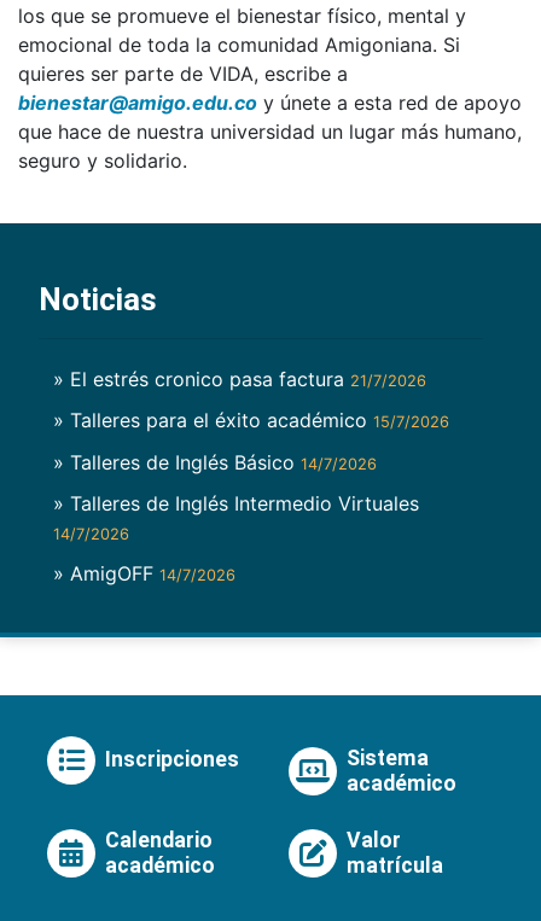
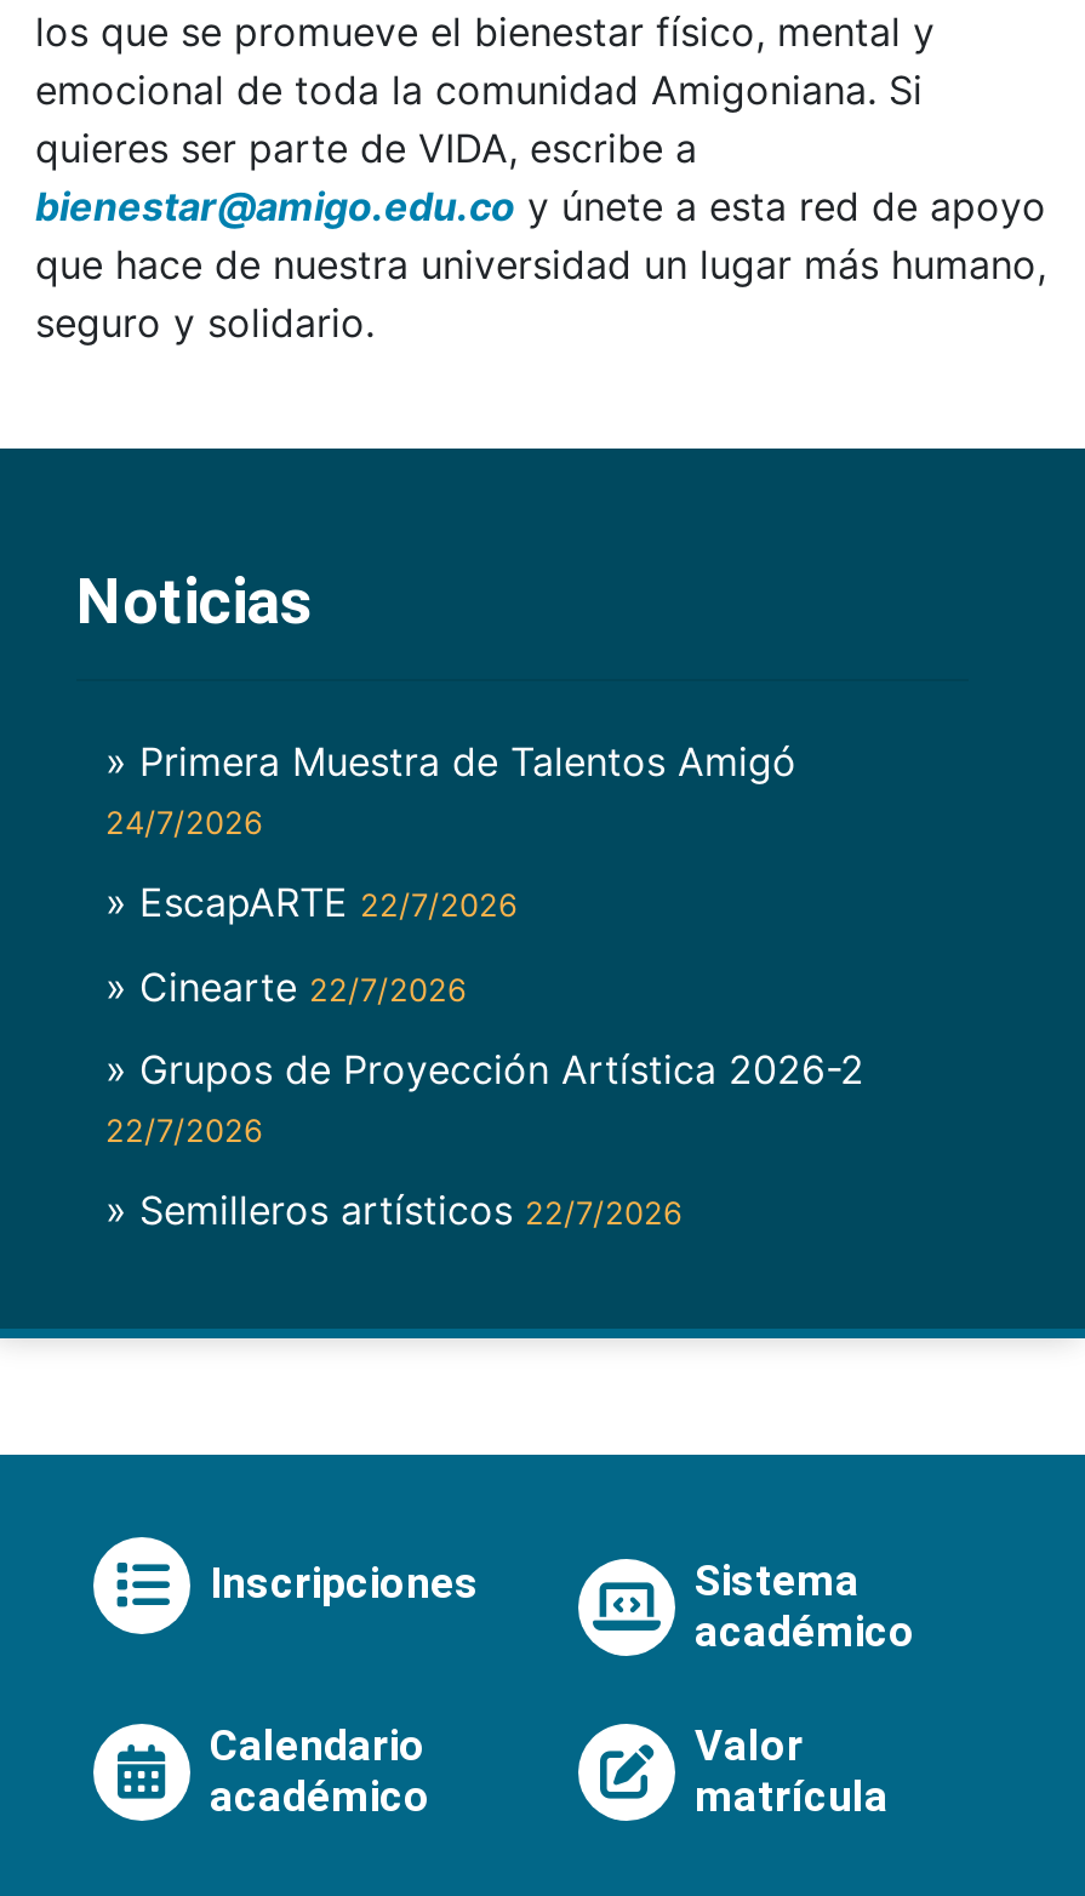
[53,367,426,391] » El estrés cronico pasa factura 21/7/2026 -> [105,737,796,842] » Primera Muestra de Talentos Amigó | 24/7/2026
[53,408,449,432] » Talleres para el éxito académico 15/7/2026 -> [105,878,518,927] » EscapARTE 22/7/2026
[53,450,377,474] » Talleres de Inglés Básico 14/7/2026 -> [105,961,467,1010] » Cinearte 22/7/2026
[53,491,419,543] » Talleres de Inglés Intermedio Virtuales | 14/7/2026 -> [105,1044,864,1149] » Grupos de Proyección Artística 2026-2 | 22/7/2026
[53,561,235,585] » AmigOFF 14/7/2026 -> [105,1185,683,1234] » Semilleros artísticos 22/7/2026

